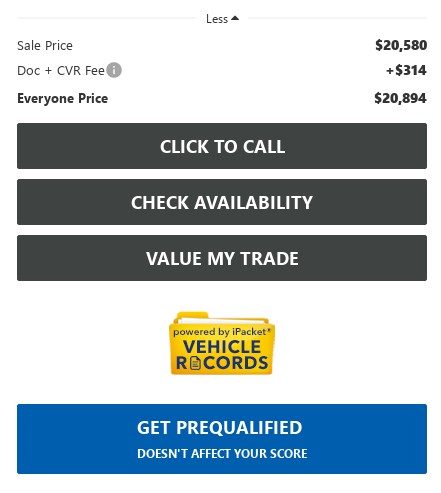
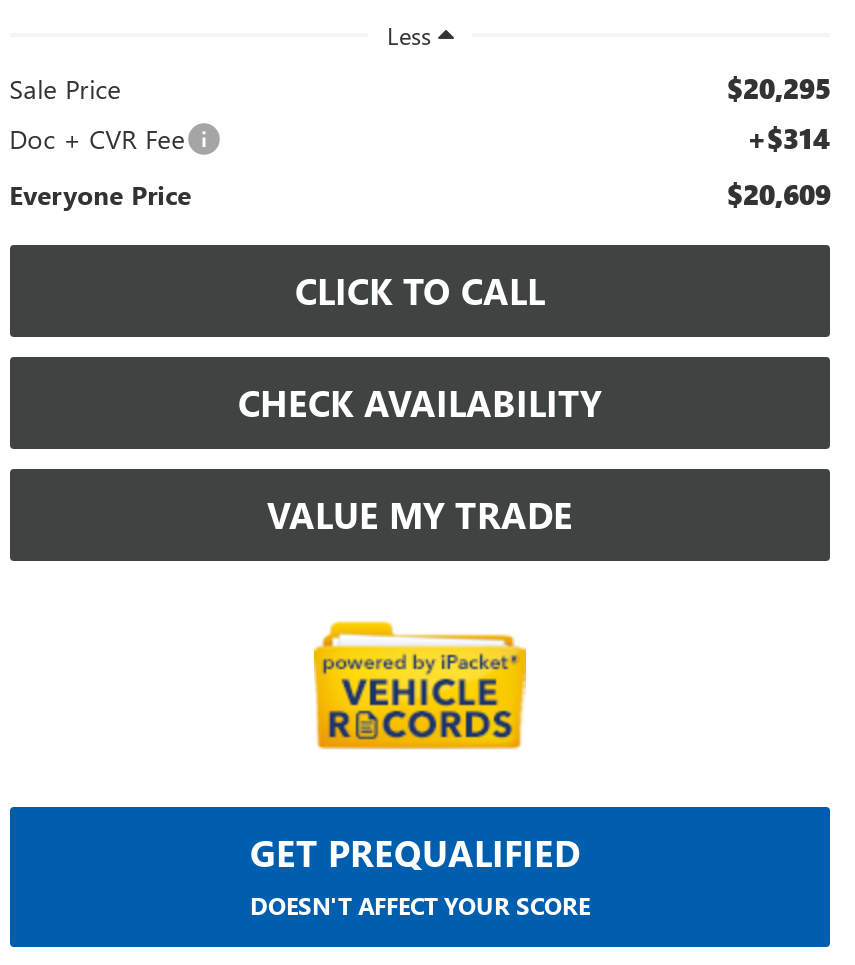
[375,35,427,54] $20,580 -> [727,68,831,106] $20,295
[374,88,427,107] $20,894 -> [727,174,831,212] $20,609

